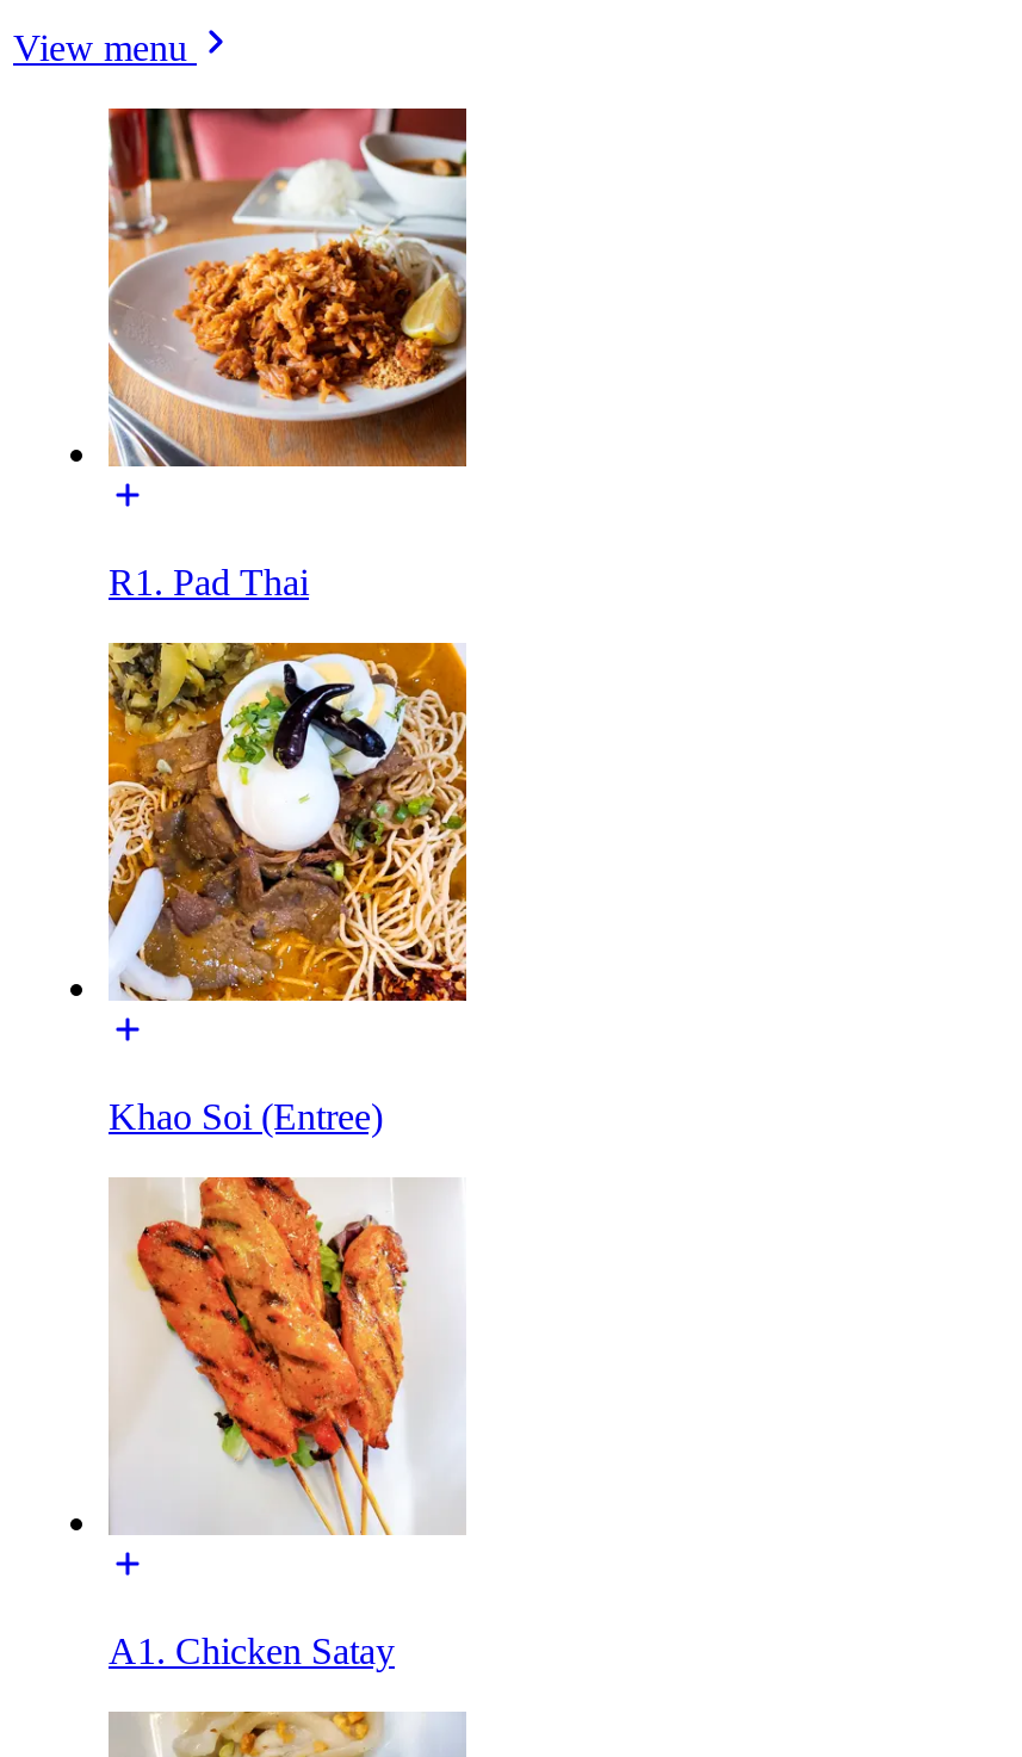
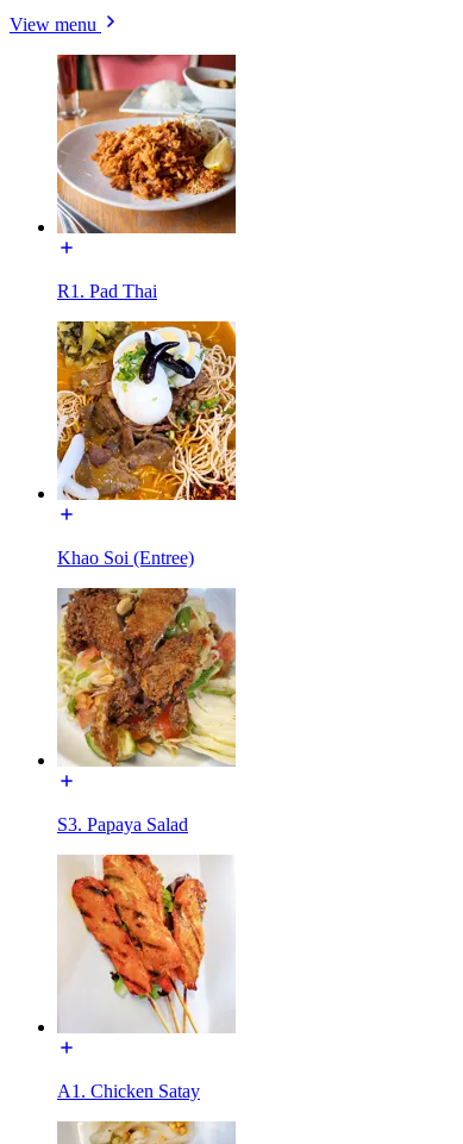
none -> [57,814,188,835] S3. Papaya Salad
none -> [57,587,237,767] [image]

